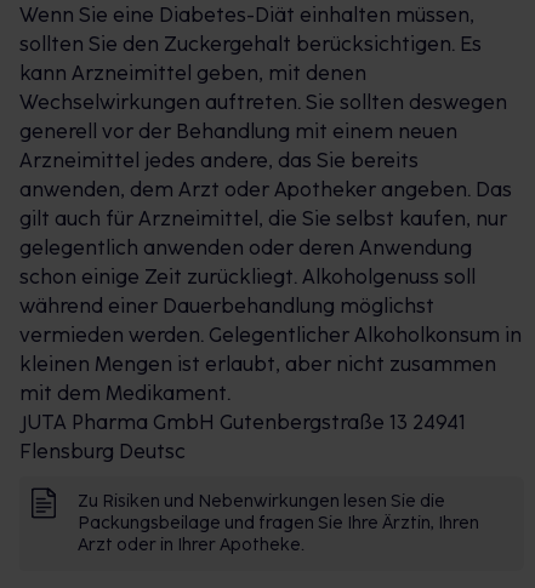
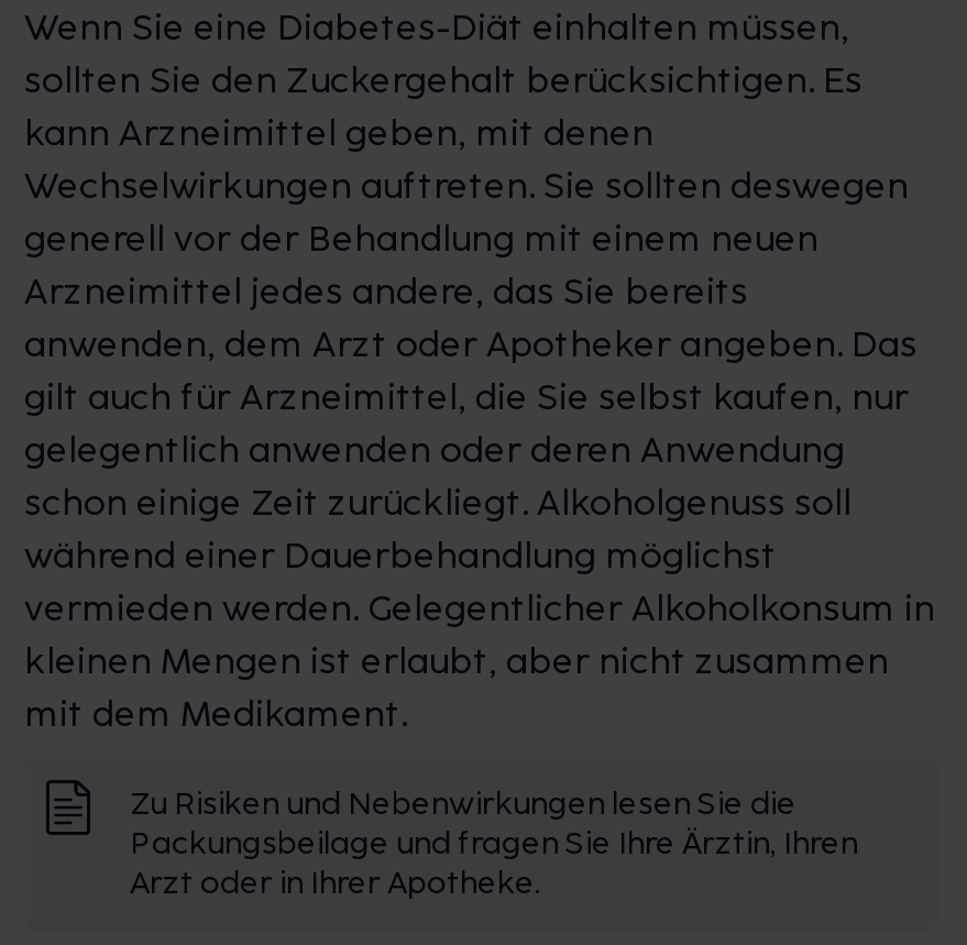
[19,411,466,463] JUTA Pharma GmbH Gutenbergstraße 13 24941 | Flensburg Deutsc -> none

